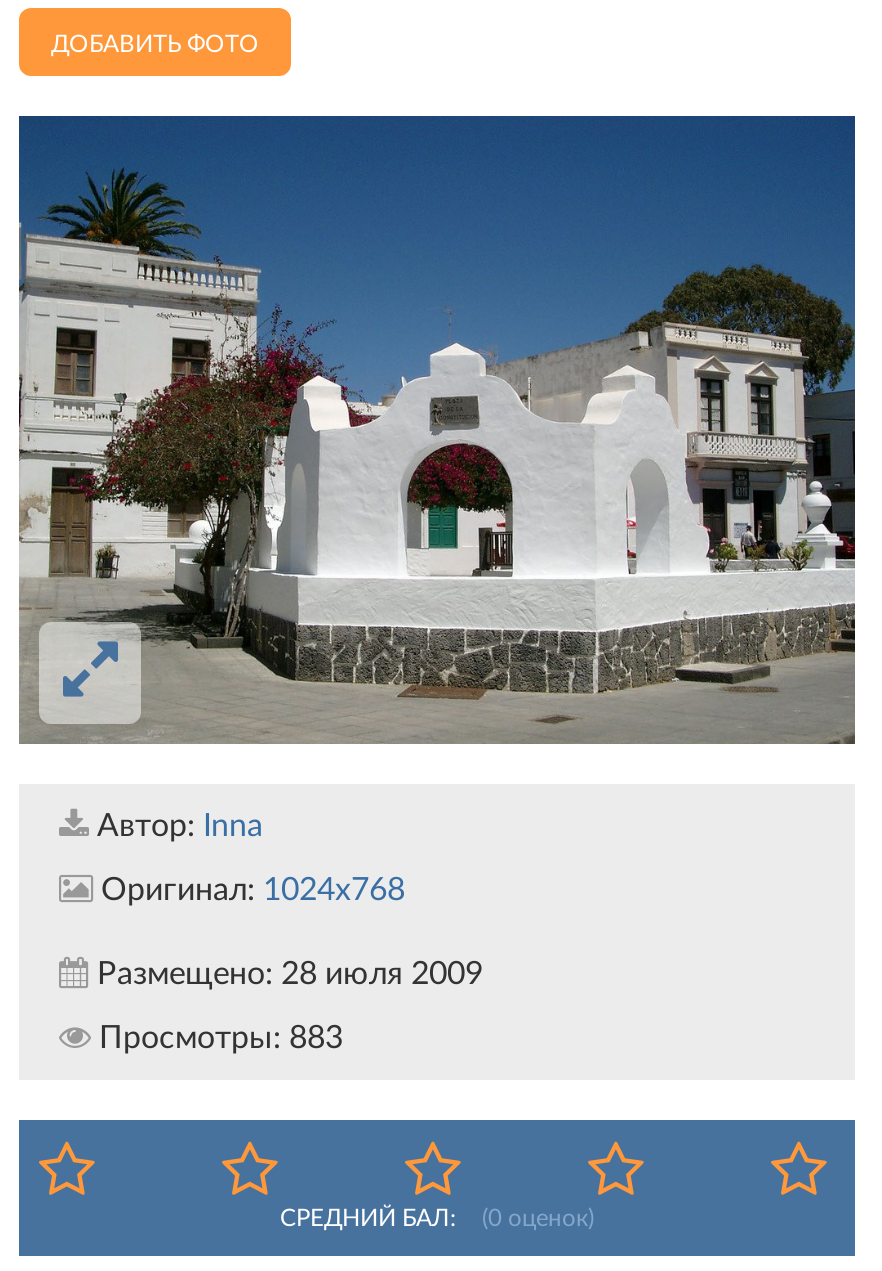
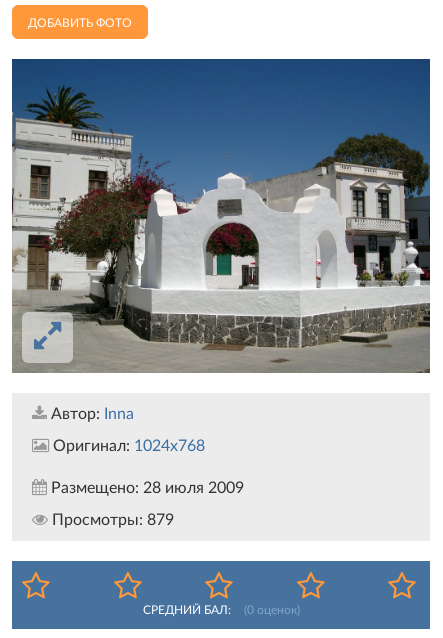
[91,1021,343,1053] Просмотры: 883 -> [48,511,174,527] Просмотры: 879

